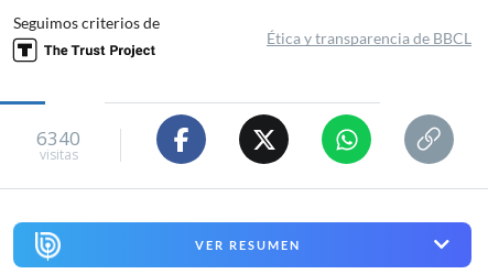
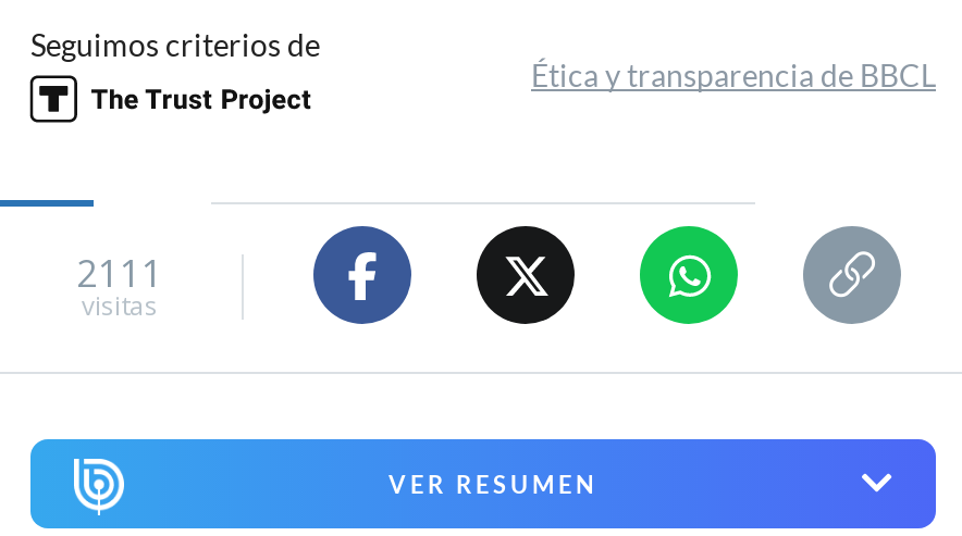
[36,125,80,150] 6340 -> [76,247,163,297] 2111

